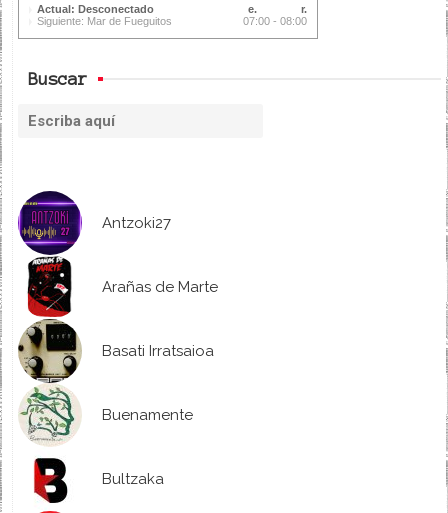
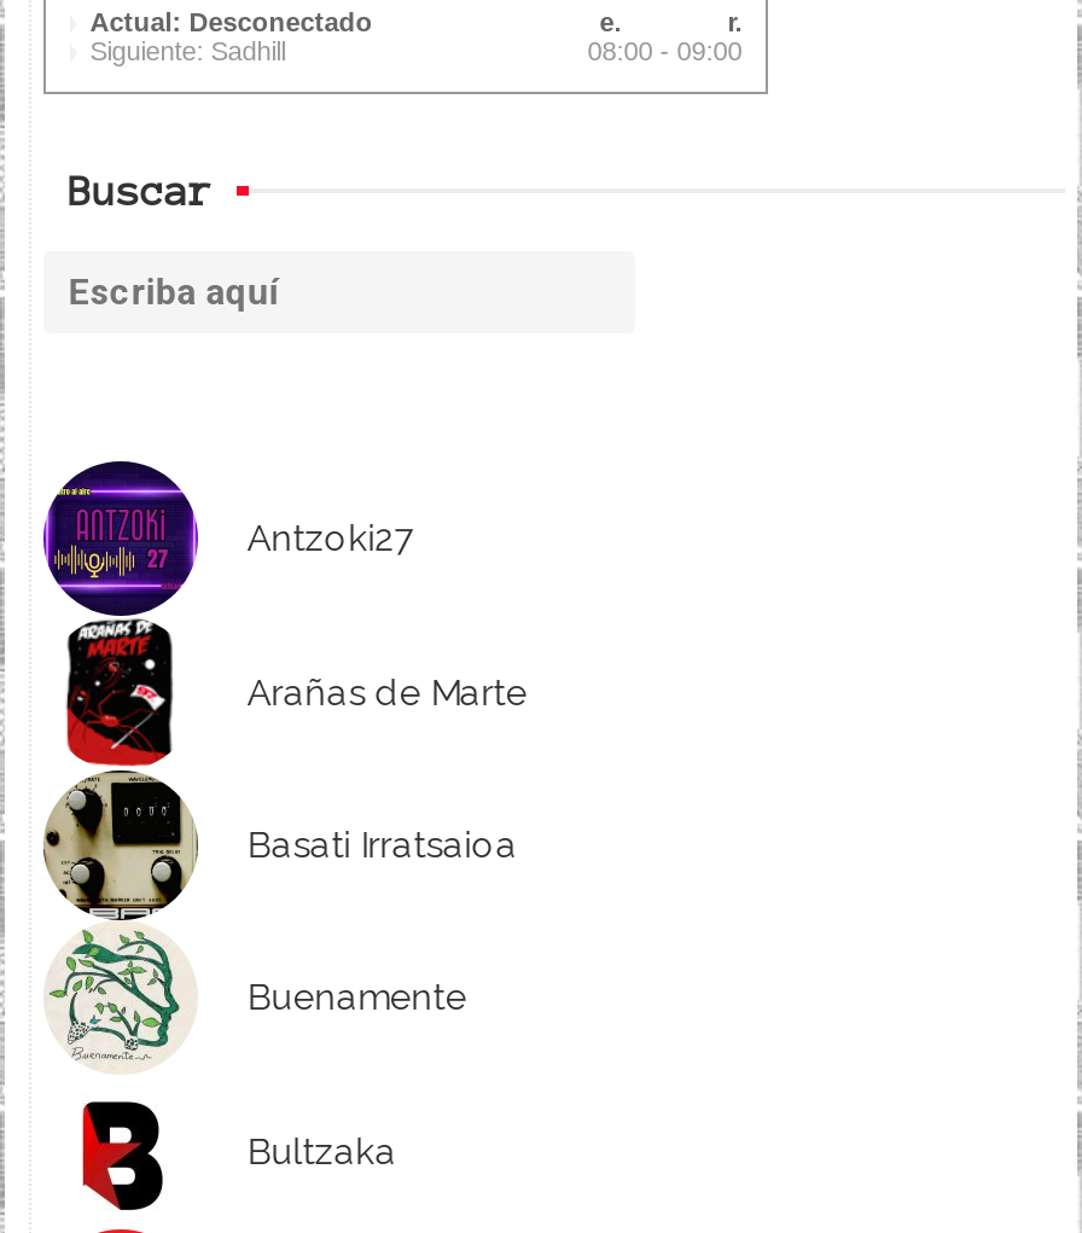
[37,15,307,27] Siguiente: Mar de Fueguitos | 07:00 - 08:00 -> [90,36,742,65] Siguiente: Sadhill | 08:00 - 09:00

